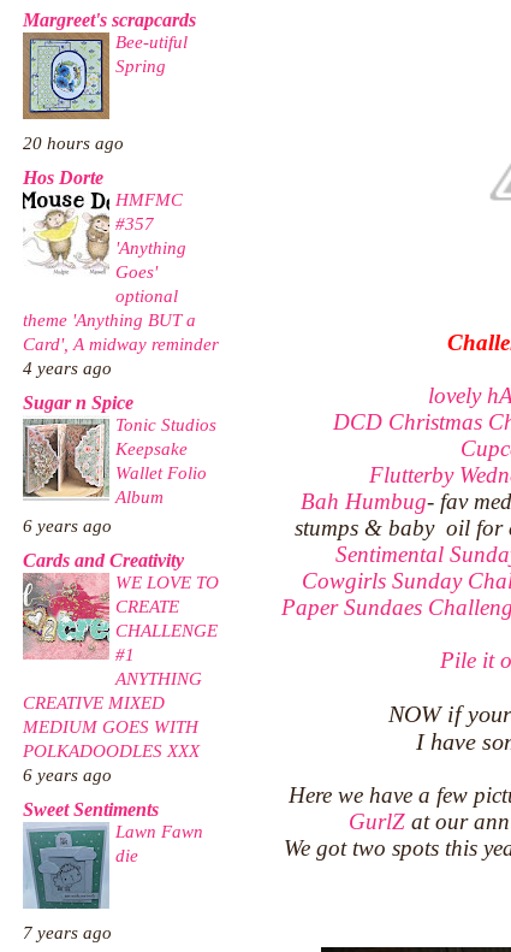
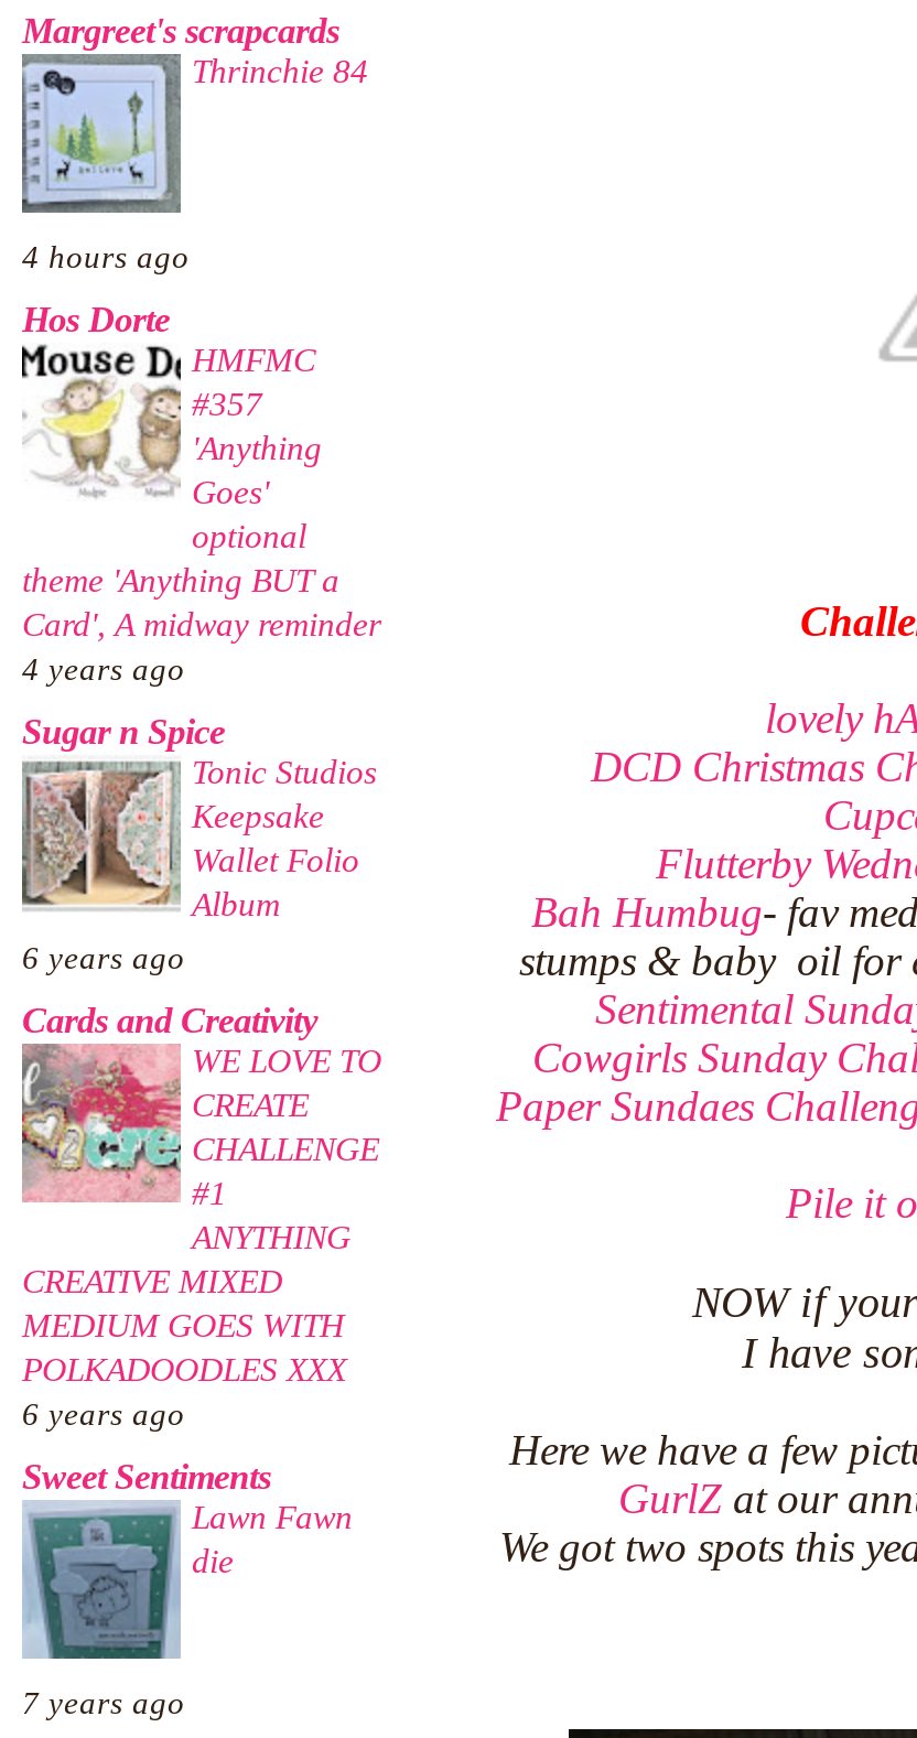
[22,31,188,119] [image] | Bee-utiful | Spring -> [20,52,368,213] [image] | Thrinchie 84
[23,133,124,153] 20 hours ago -> [22,239,190,274] 4 hours ago

